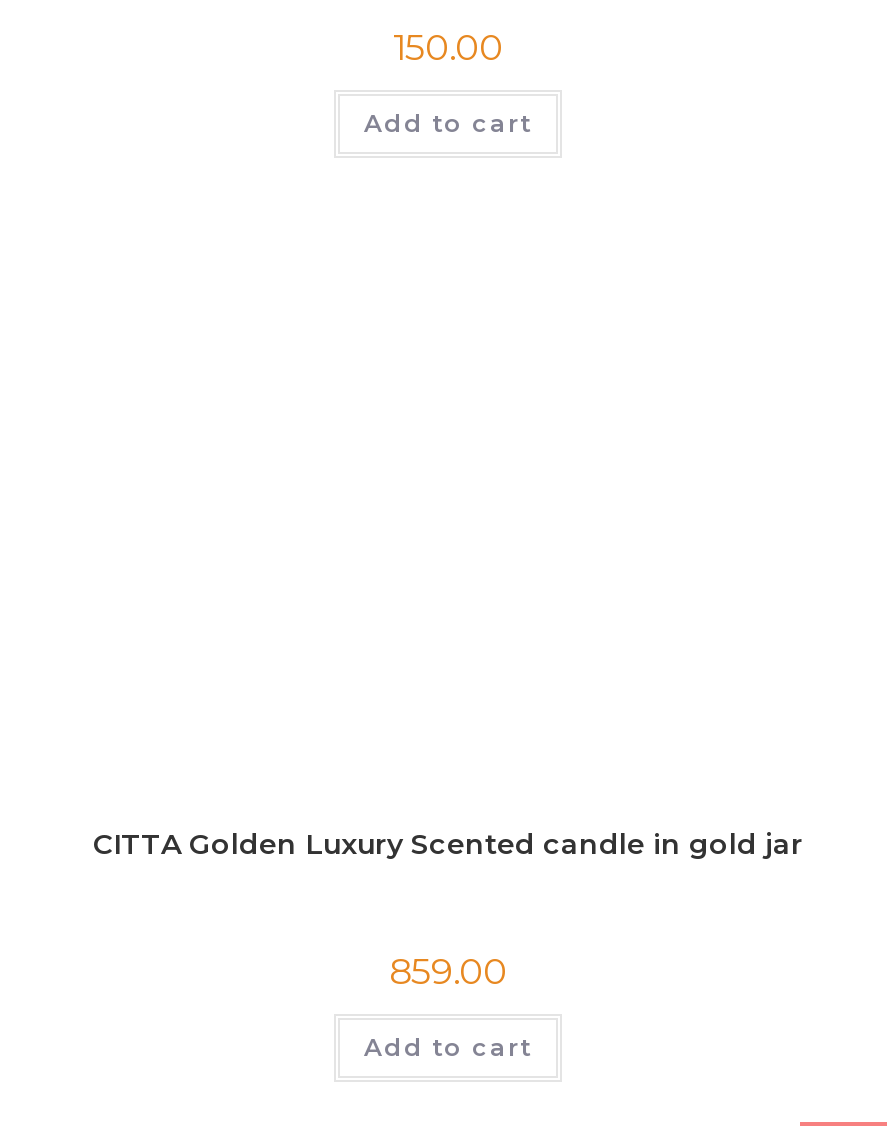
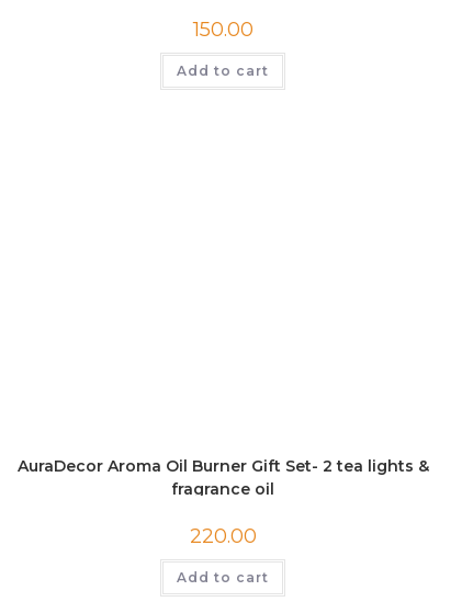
[93,825,803,861] CITTA Golden Luxury Scented candle in gold jar -> [17,456,429,499] AuraDecor Aroma Oil Burner Gift Set- 2 tea lights & | fragrance oil
[389,950,507,994] 859.00 -> [189,524,256,548] 220.00

